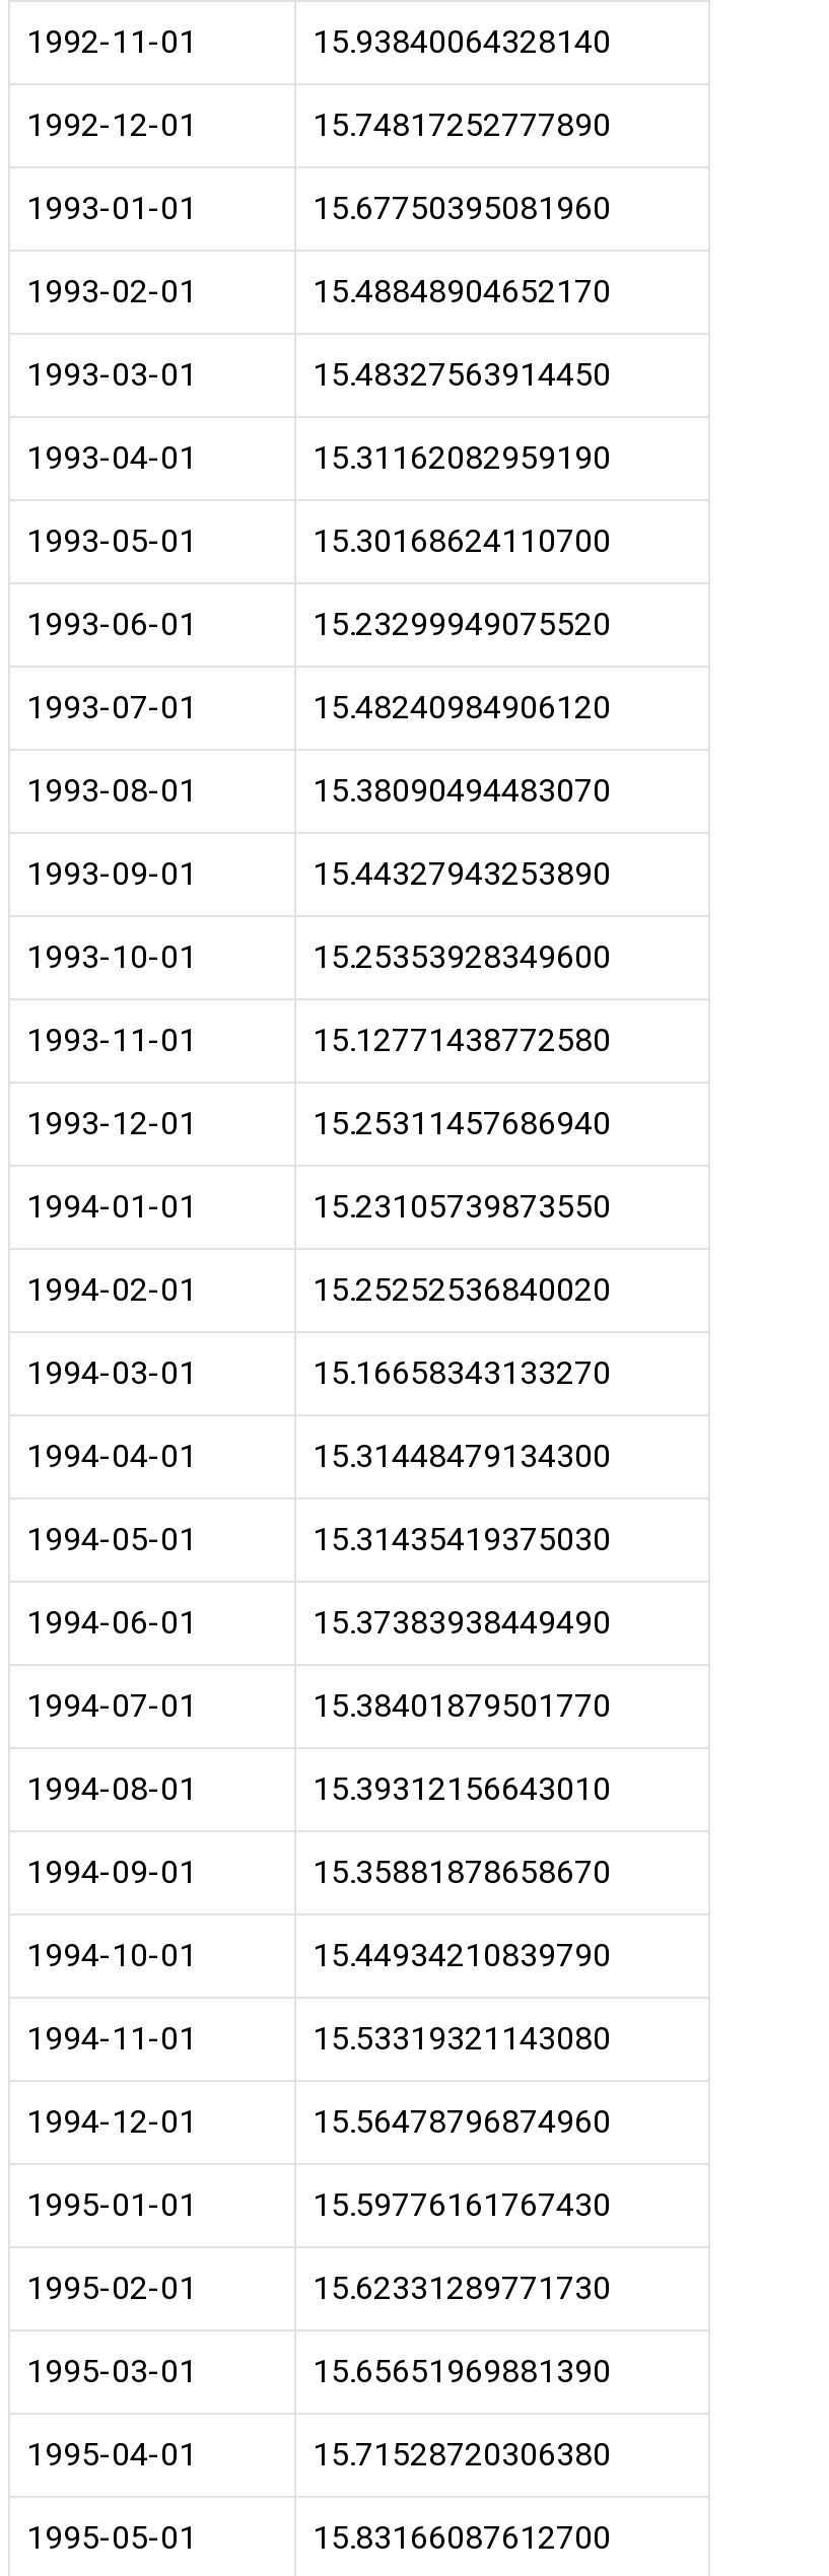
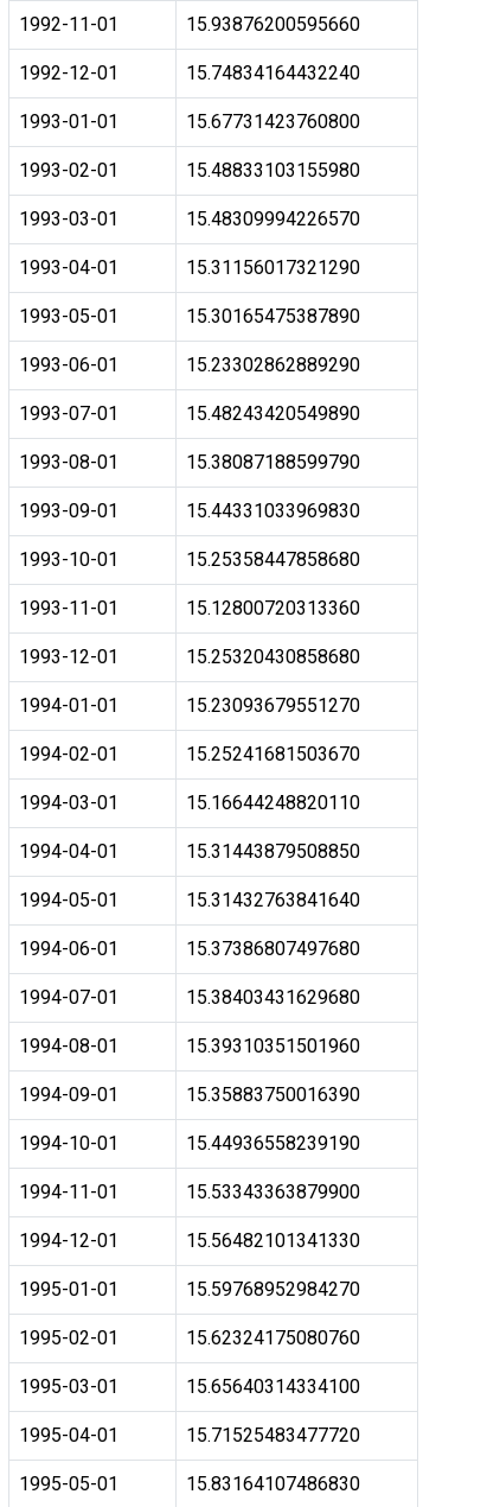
[313,22,611,61] 15.93840064328140 -> [186,13,360,36] 15.93876200595660
[313,106,611,144] 15.74817252777890 -> [186,62,360,84] 15.74834164432240
[313,189,611,227] 15.67750395081960 -> [186,110,360,133] 15.67731423760800
[313,272,611,310] 15.48848904652170 -> [186,159,360,182] 15.48833103155980
[313,355,611,394] 15.48327563914450 -> [186,208,360,230] 15.48309994226570
[313,438,611,477] 15.31162082959190 -> [186,256,360,279] 15.31156017321290
[313,521,611,560] 15.30168624110700 -> [186,305,360,328] 15.30165475387890
[313,605,611,643] 15.23299949075520 -> [186,354,360,376] 15.23302862889290
[313,688,611,726] 15.48240984906120 -> [186,402,360,425] 15.48243420549890
[313,771,611,810] 15.38090494483070 -> [186,451,360,473] 15.38087188599790
[313,854,611,893] 15.44327943253890 -> [186,500,360,522] 15.44331033969830
[313,937,611,976] 15.25353928349600 -> [186,548,360,571] 15.25358447858680
[313,1021,611,1059] 15.12771438772580 -> [186,597,360,619] 15.12800720313360
[313,1104,611,1142] 15.25311457686940 -> [186,646,360,668] 15.25320430858680
[313,1187,611,1226] 15.23105739873550 -> [186,694,360,717] 15.23093679551270
[313,1270,611,1309] 15.25252536840020 -> [186,743,360,765] 15.25241681503670
[313,1353,611,1392] 15.16658343133270 -> [186,791,360,814] 15.16644248820110
[313,1437,611,1475] 15.31448479134300 -> [186,840,360,863] 15.31443879508850
[313,1520,611,1558] 15.31435419375030 -> [186,889,360,911] 15.31432763841640
[313,1603,611,1642] 15.37383938449490 -> [186,937,360,960] 15.37386807497680
[313,1686,611,1725] 15.38401879501770 -> [186,986,360,1009] 15.38403431629680
[313,1769,611,1808] 15.39312156643010 -> [186,1035,360,1057] 15.39310351501960
[313,1853,611,1891] 15.35881878658670 -> [186,1083,360,1106] 15.35883750016390
[313,1936,611,1974] 15.44934210839790 -> [186,1132,360,1155] 15.44936558239190
[313,2019,611,2058] 15.53319321143080 -> [186,1181,360,1203] 15.53343363879900
[313,2102,611,2141] 15.56478796874960 -> [186,1229,360,1252] 15.56482101341330
[313,2185,611,2224] 15.59776161767430 -> [186,1278,360,1301] 15.59768952984270
[313,2269,611,2307] 15.62331289771730 -> [186,1327,360,1349] 15.62324175080760
[313,2352,611,2390] 15.65651969881390 -> [186,1375,360,1398] 15.65640314334100
[313,2435,611,2474] 15.71528720306380 -> [186,1424,360,1446] 15.71525483477720
[313,2518,611,2557] 15.83166087612700 -> [186,1473,360,1495] 15.83164107486830

